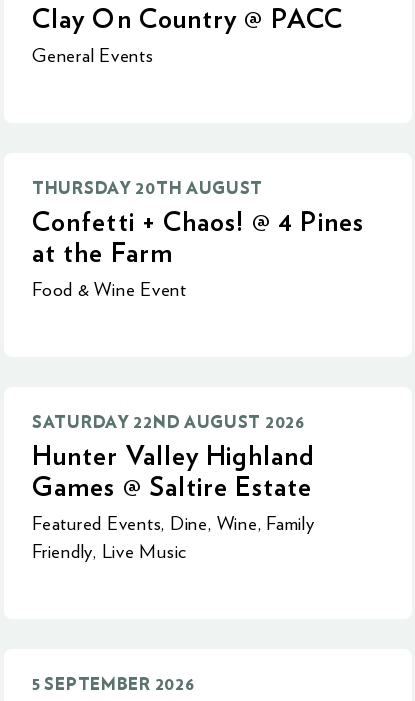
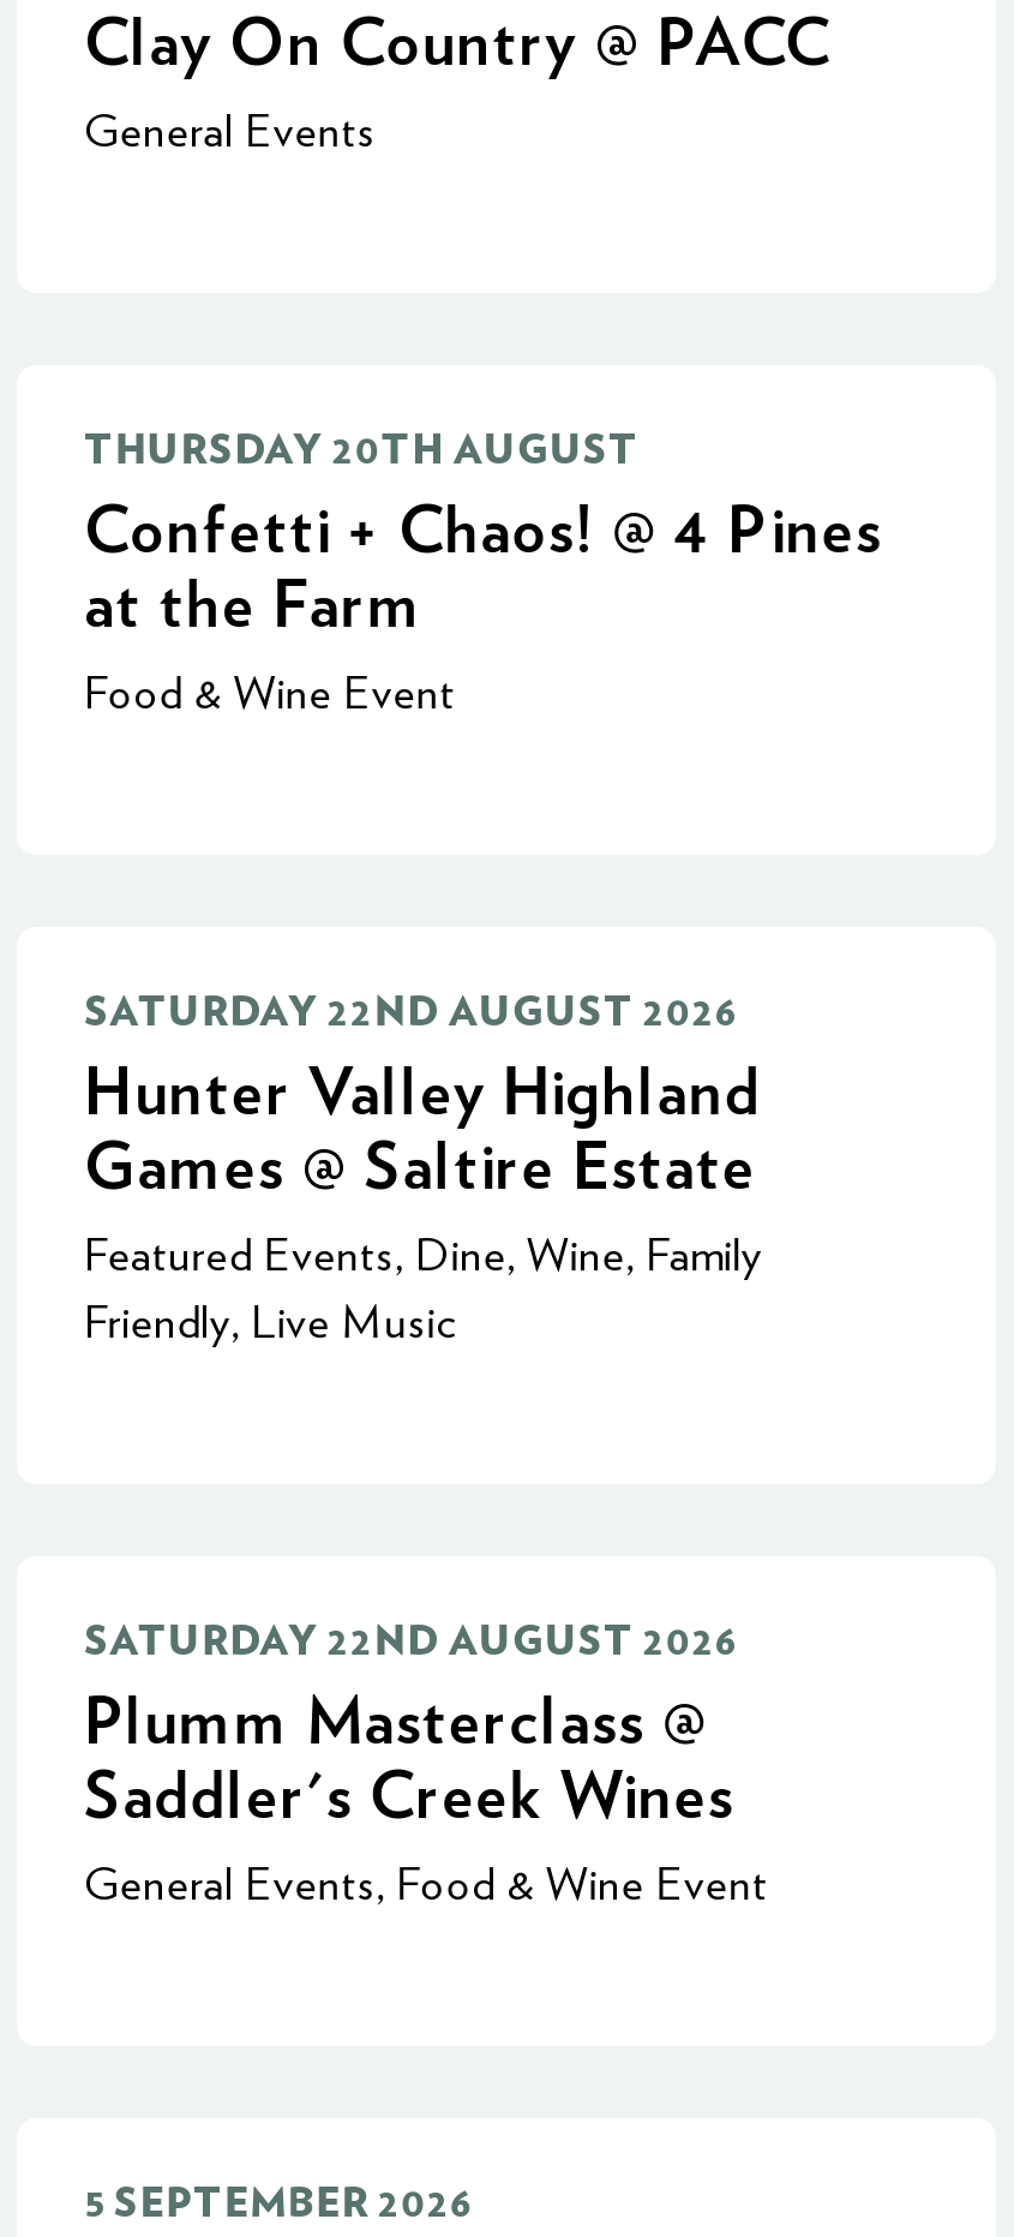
none -> [84,1621,768,1909] SATURDAY 22ND AUGUST 2026 | Plumm Masterclass @ | Saddler's Creek Wines | General Events, Food & Wine Event

